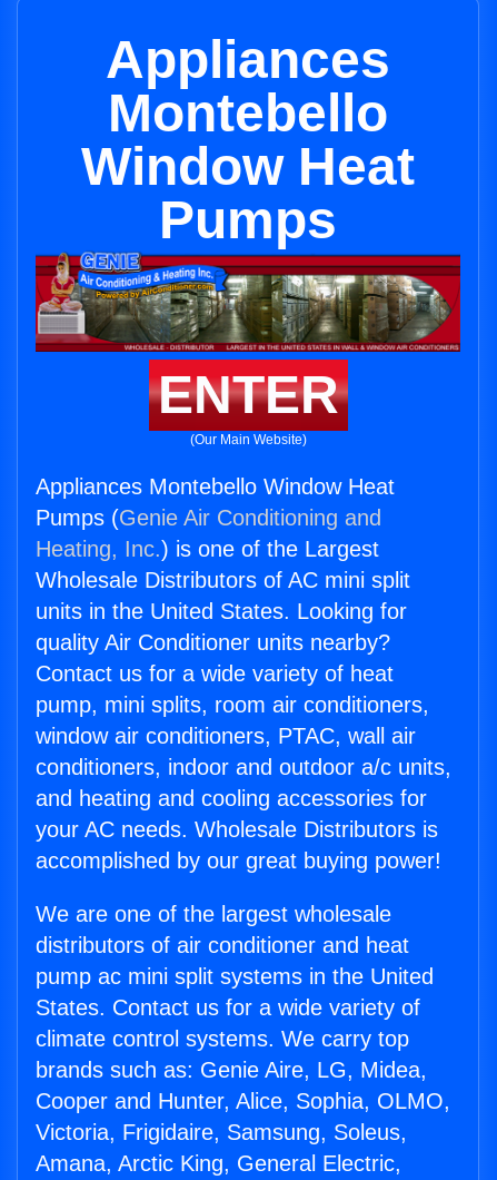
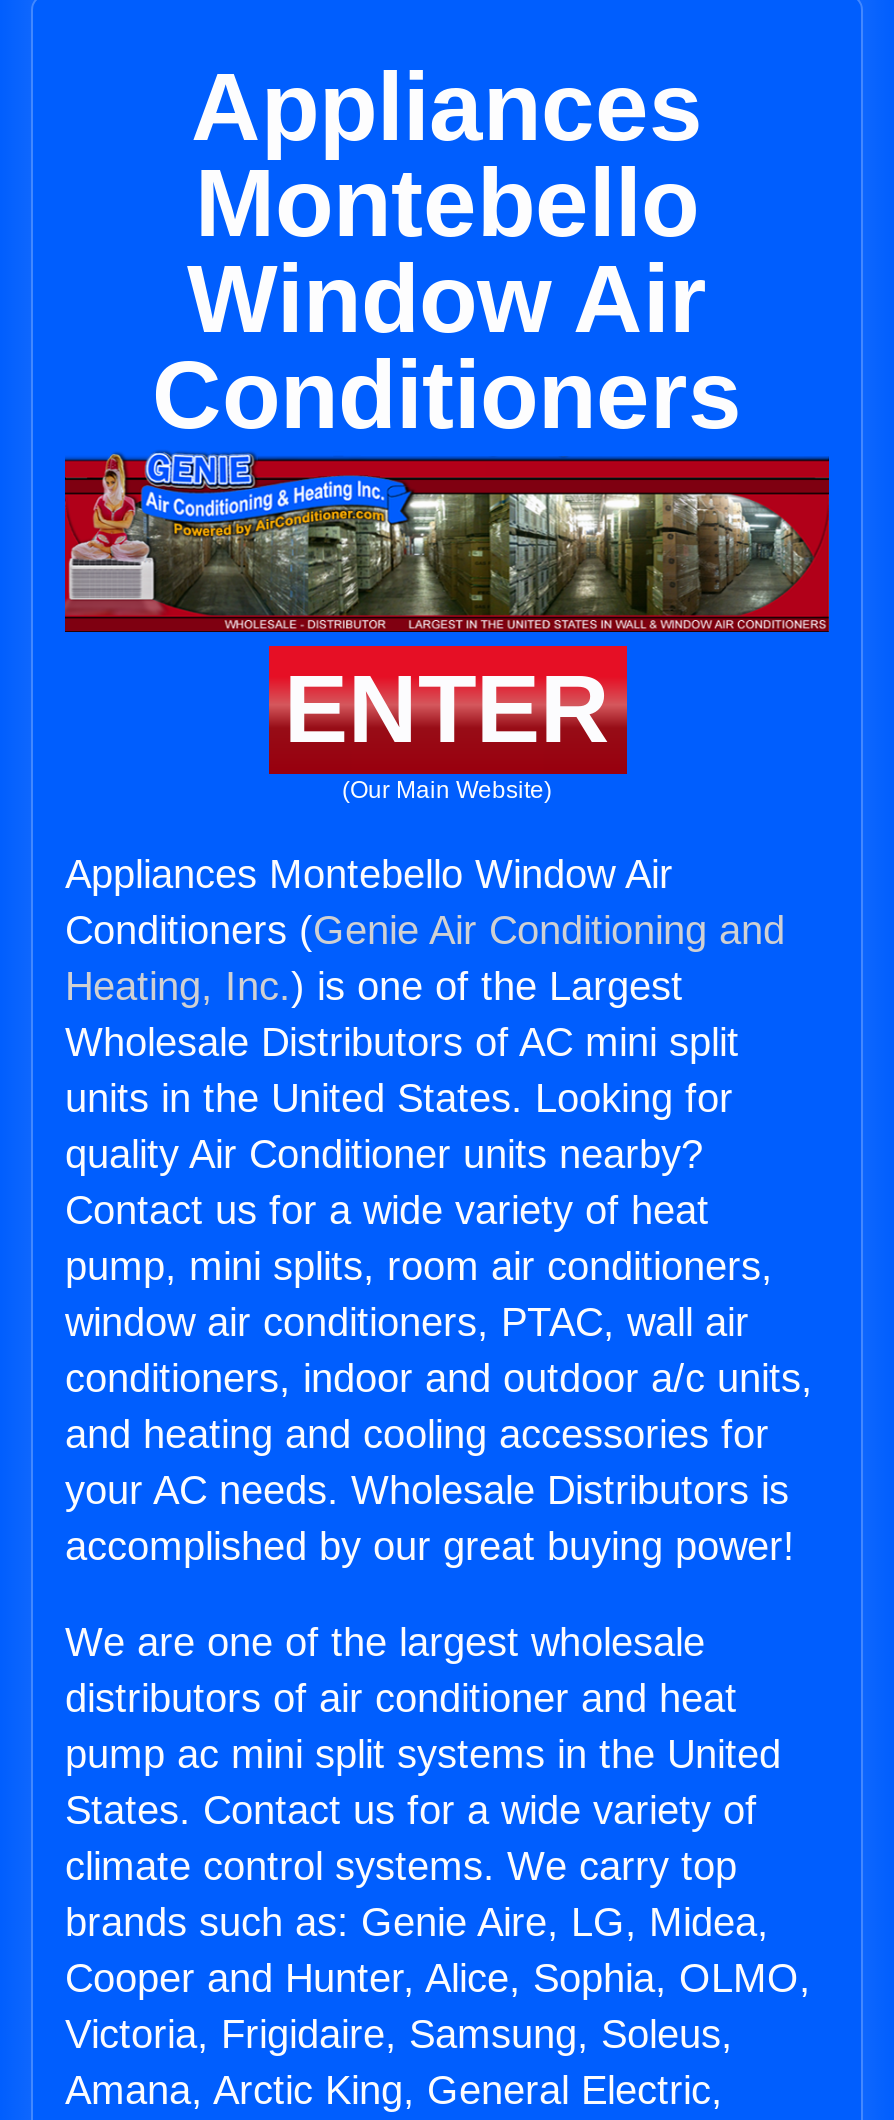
[81,137,415,249] Window Heat | Pumps -> [152,246,742,448] Window Air | Conditioners
[36,474,395,499] Appliances Montebello Window Heat -> [65,852,673,896] Appliances Montebello Window Air
[36,506,381,530] Pumps (Genie Air Conditioning and -> [65,908,785,952] Conditioners (Genie Air Conditioning and

